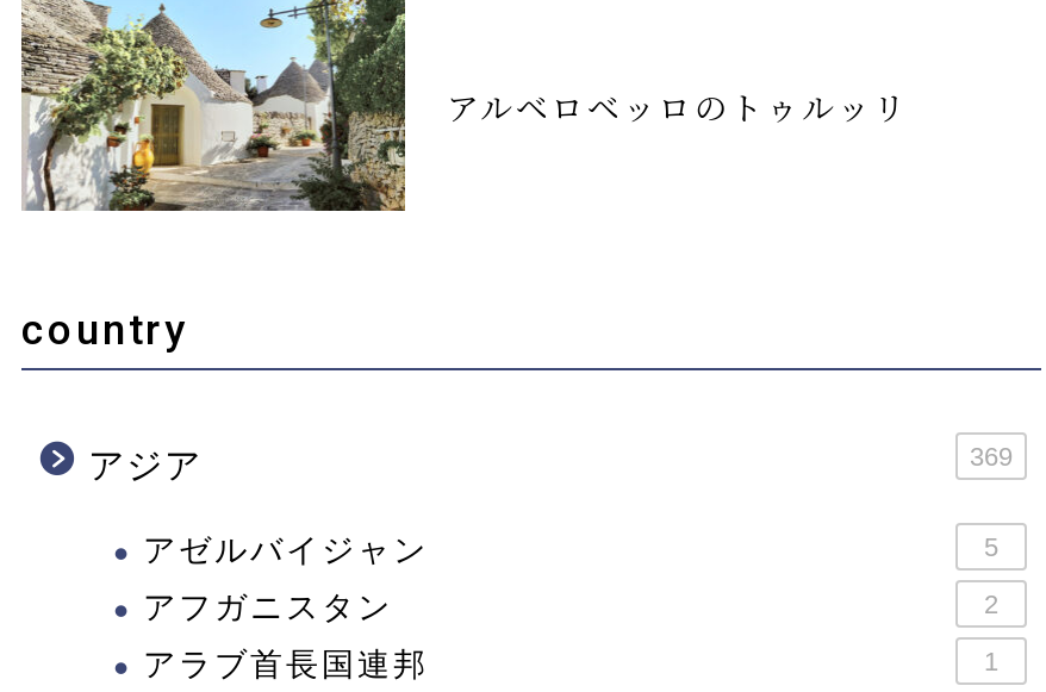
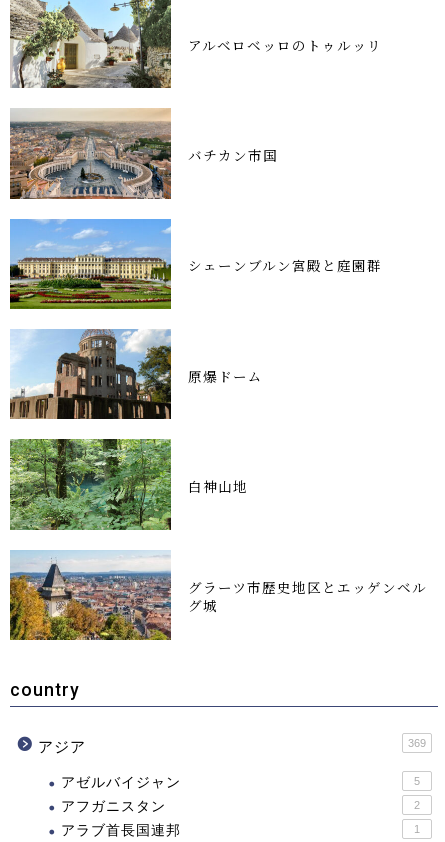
none -> [9,107,278,200] [image] | バチカン市国
none -> [9,218,382,310] [image] | シェーンブルン宮殿と庭園群
none -> [9,328,263,420] [image] | 原爆ドーム
none -> [9,438,248,531] [image] | 白神山地
none -> [9,550,427,641] [image] | グラーツ市歴史地区とエッゲンベル | グ城

